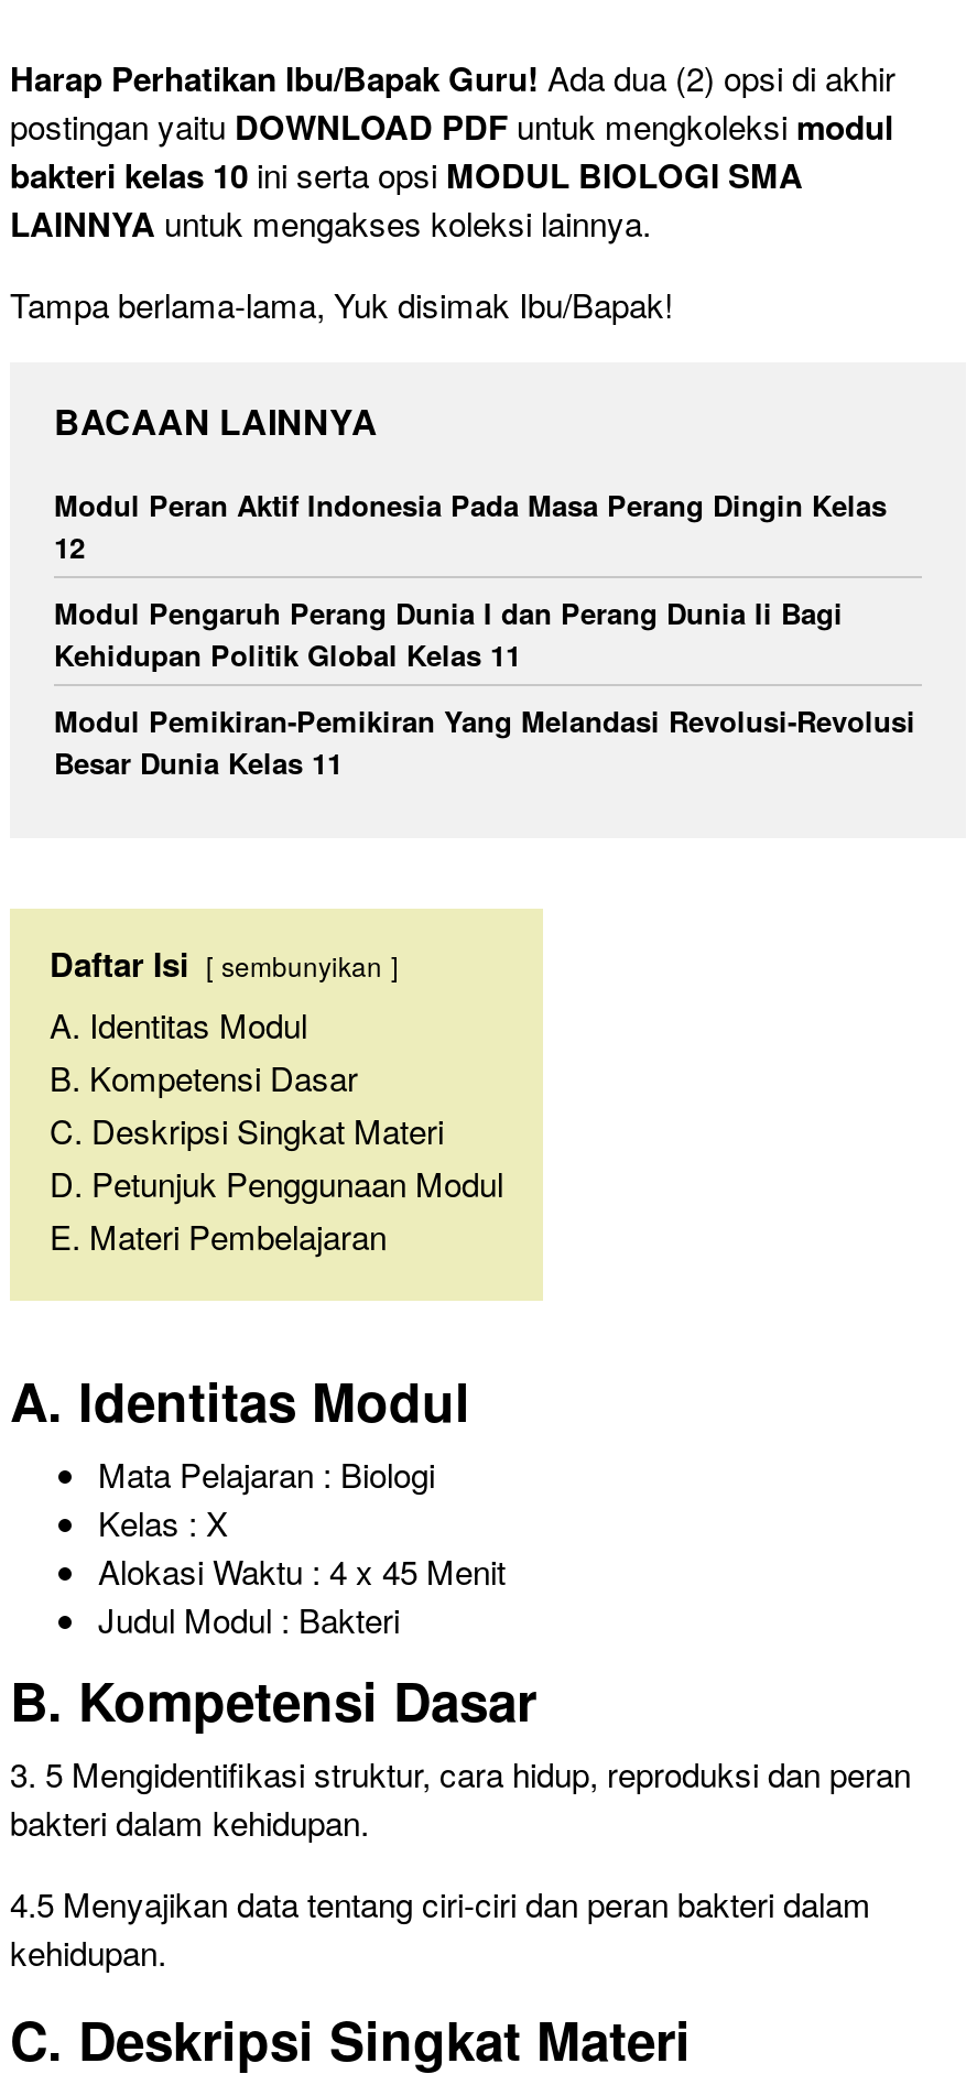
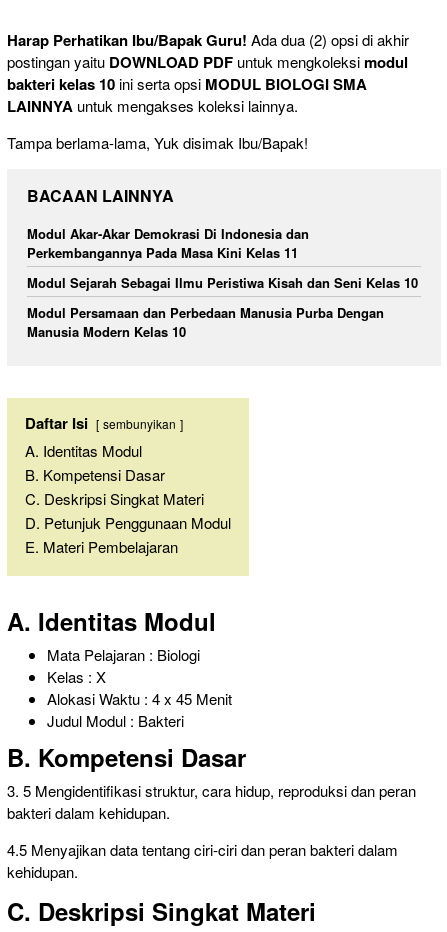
[54,483,887,567] Modul Peran Aktif Indonesia Pada Masa Perang Dingin Kelas | 12 -> [27,224,309,262] Modul Akar-Akar Demokrasi Di Indonesia dan | Perkembangannya Pada Masa Kini Kelas 11
[54,591,843,675] Modul Pengaruh Perang Dunia I dan Perang Dunia Ii Bagi | Kehidupan Politik Global Kelas 11 -> [27,273,418,292] Modul Sejarah Sebagai Ilmu Peristiwa Kisah dan Seni Kelas 10
[54,699,915,783] Modul Pemikiran-Pemikiran Yang Melandasi Revolusi-Revolusi | Besar Dunia Kelas 11 -> [27,303,384,341] Modul Persamaan dan Perbedaan Manusia Purba Dengan | Manusia Modern Kelas 10

